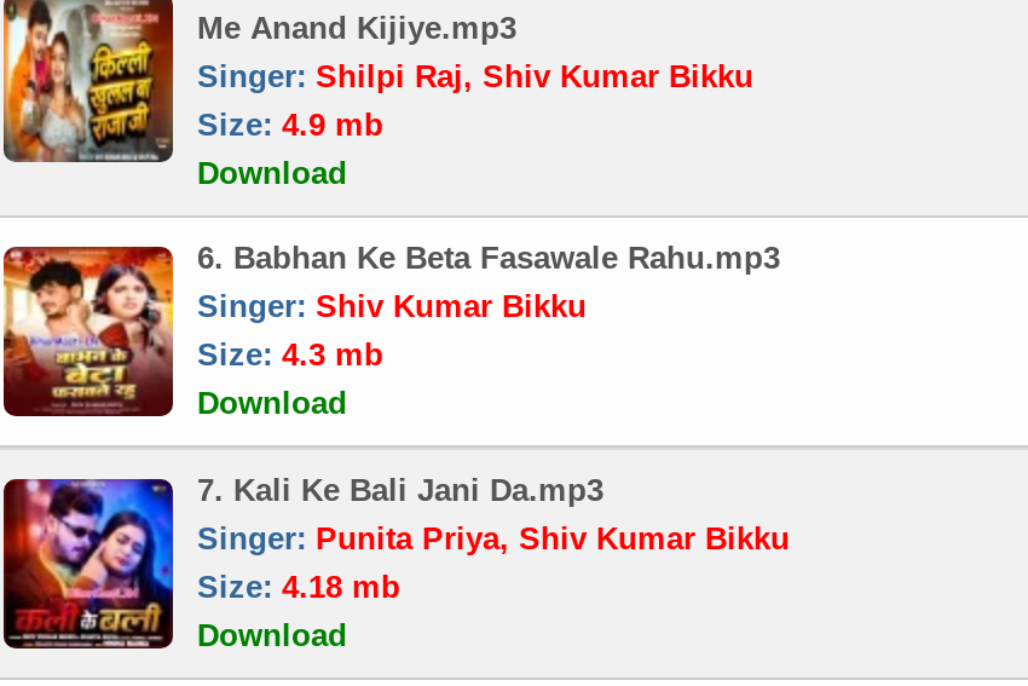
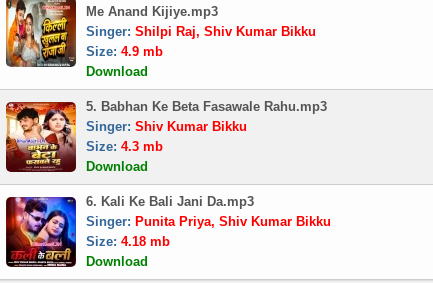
[197,240,780,276] 6. Babhan Ke Beta Fasawale Rahu.mp3 -> [86,99,327,114] 5. Babhan Ke Beta Fasawale Rahu.mp3
[197,472,603,508] 7. Kali Ke Bali Jani Da.mp3 -> [86,194,254,209] 6. Kali Ke Bali Jani Da.mp3

